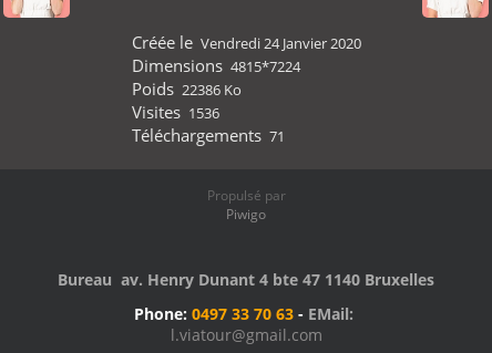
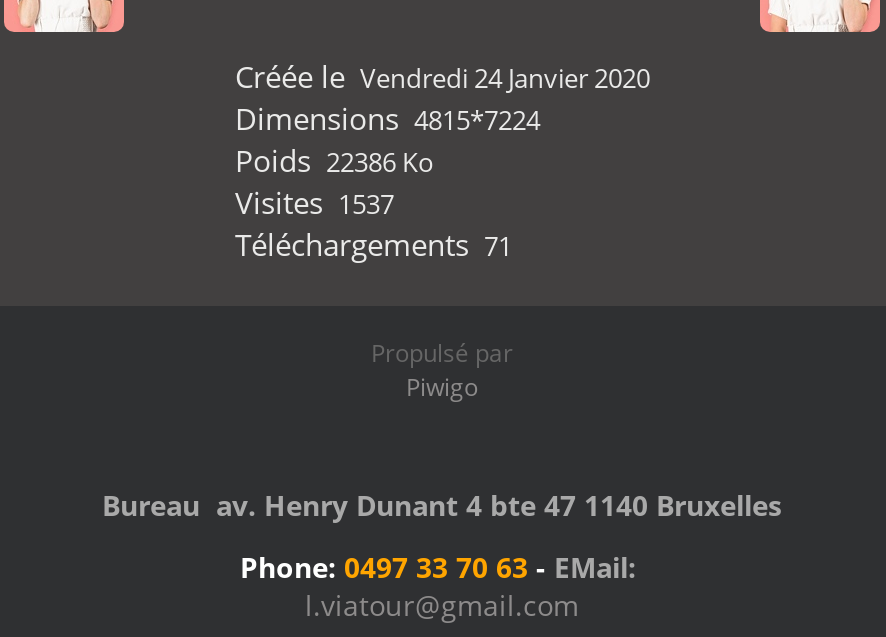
[131,101,219,123] Visites 1536 -> [235,182,394,222] Visites 1537

